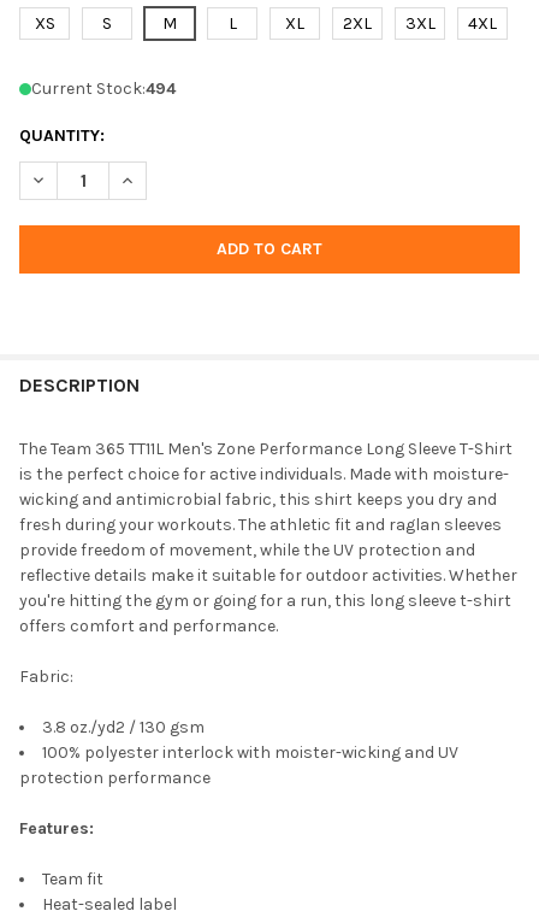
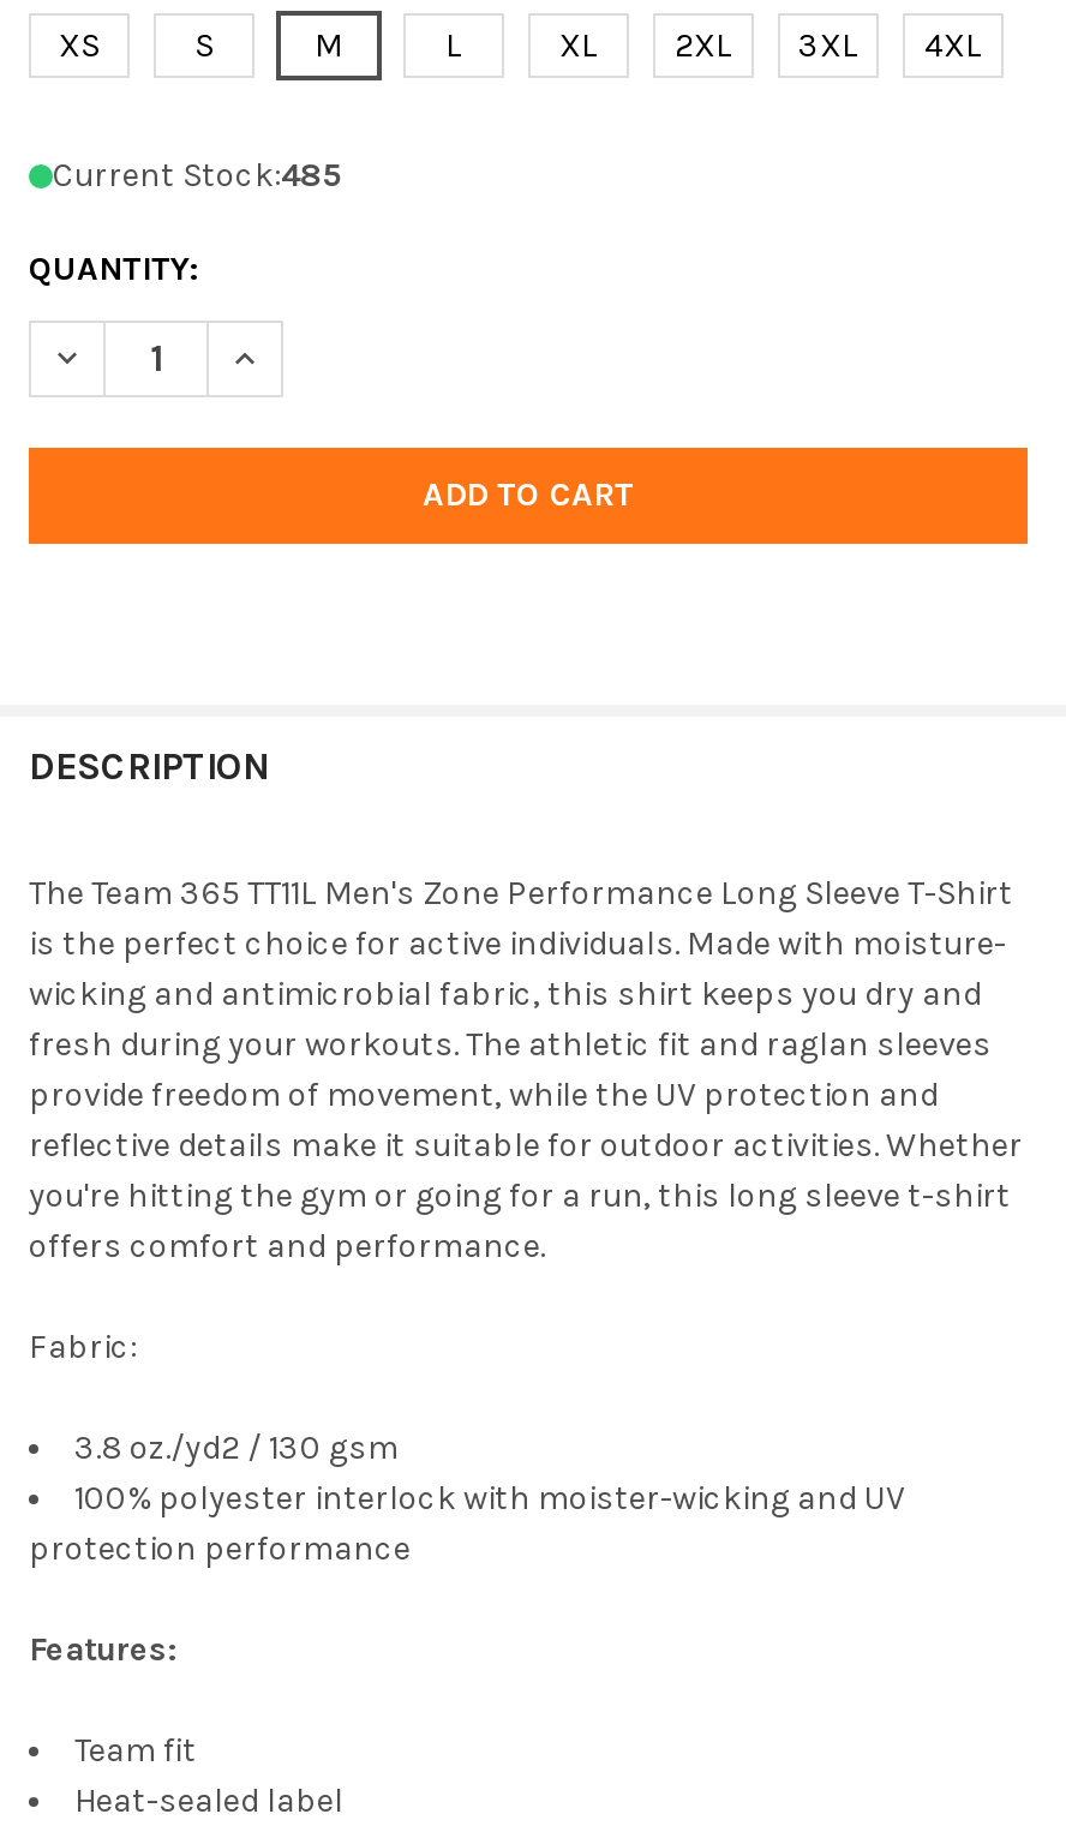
[31,78,176,99] Current Stock:494 -> [53,155,341,196] Current Stock:485

